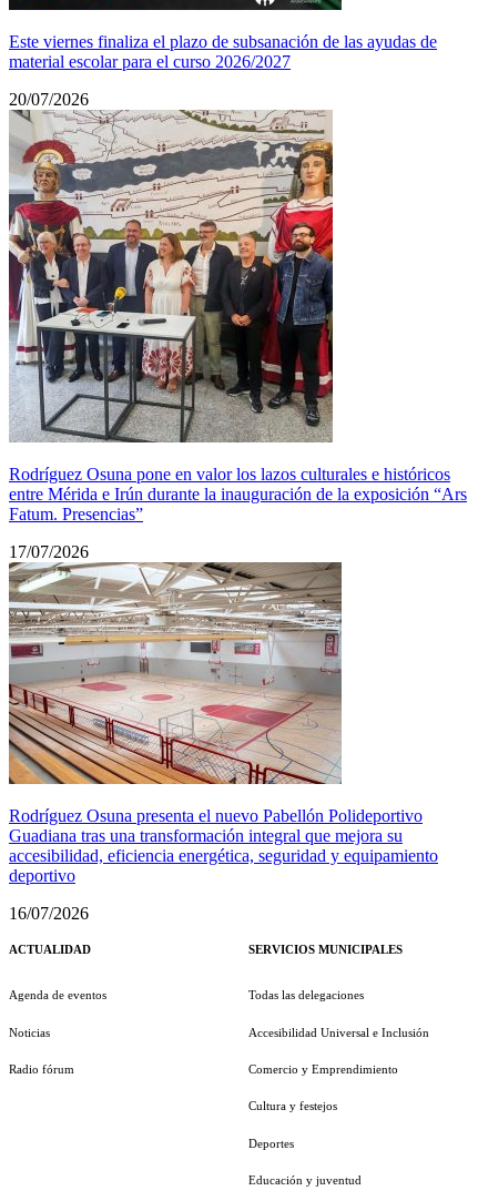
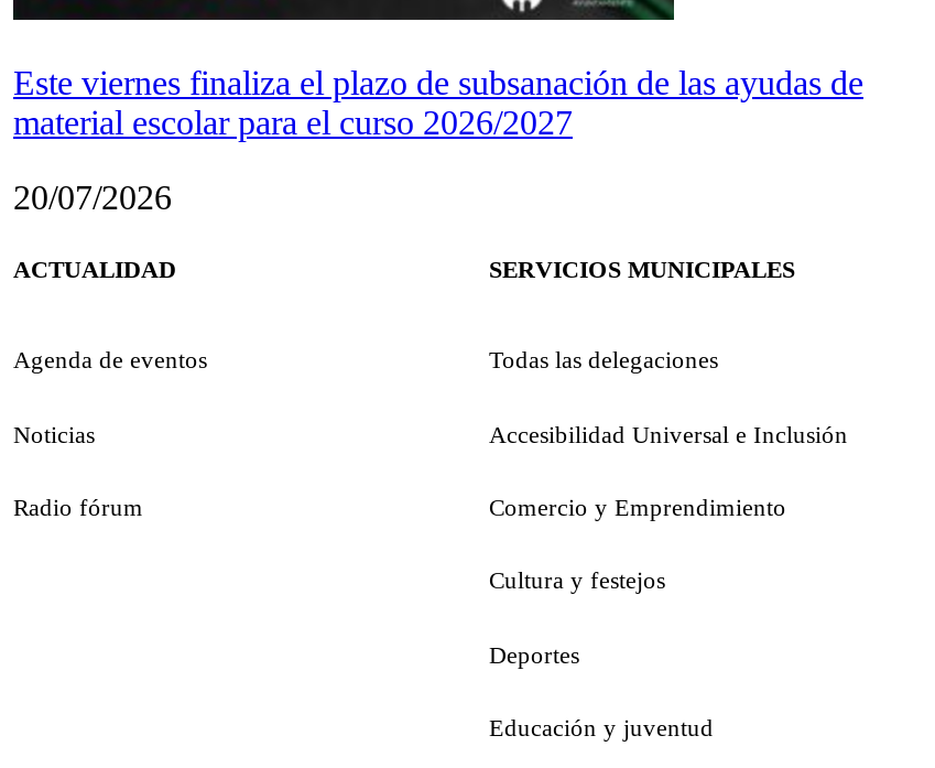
[8,109,467,561] [image] | Rodríguez Osuna pone en valor los lazos culturales e históricos | entre Mérida e Irún durante la inauguración de la exposición “Ars | Fatum. Presencias” | 17/07/2026 -> none
[8,561,438,922] [image] | Rodríguez Osuna presenta el nuevo Pabellón Polideportivo | Guadiana tras una transformación integral que mejora su | accesibilidad, eficiencia energética, seguridad y equipamiento | deportivo | 16/07/2026 -> none

